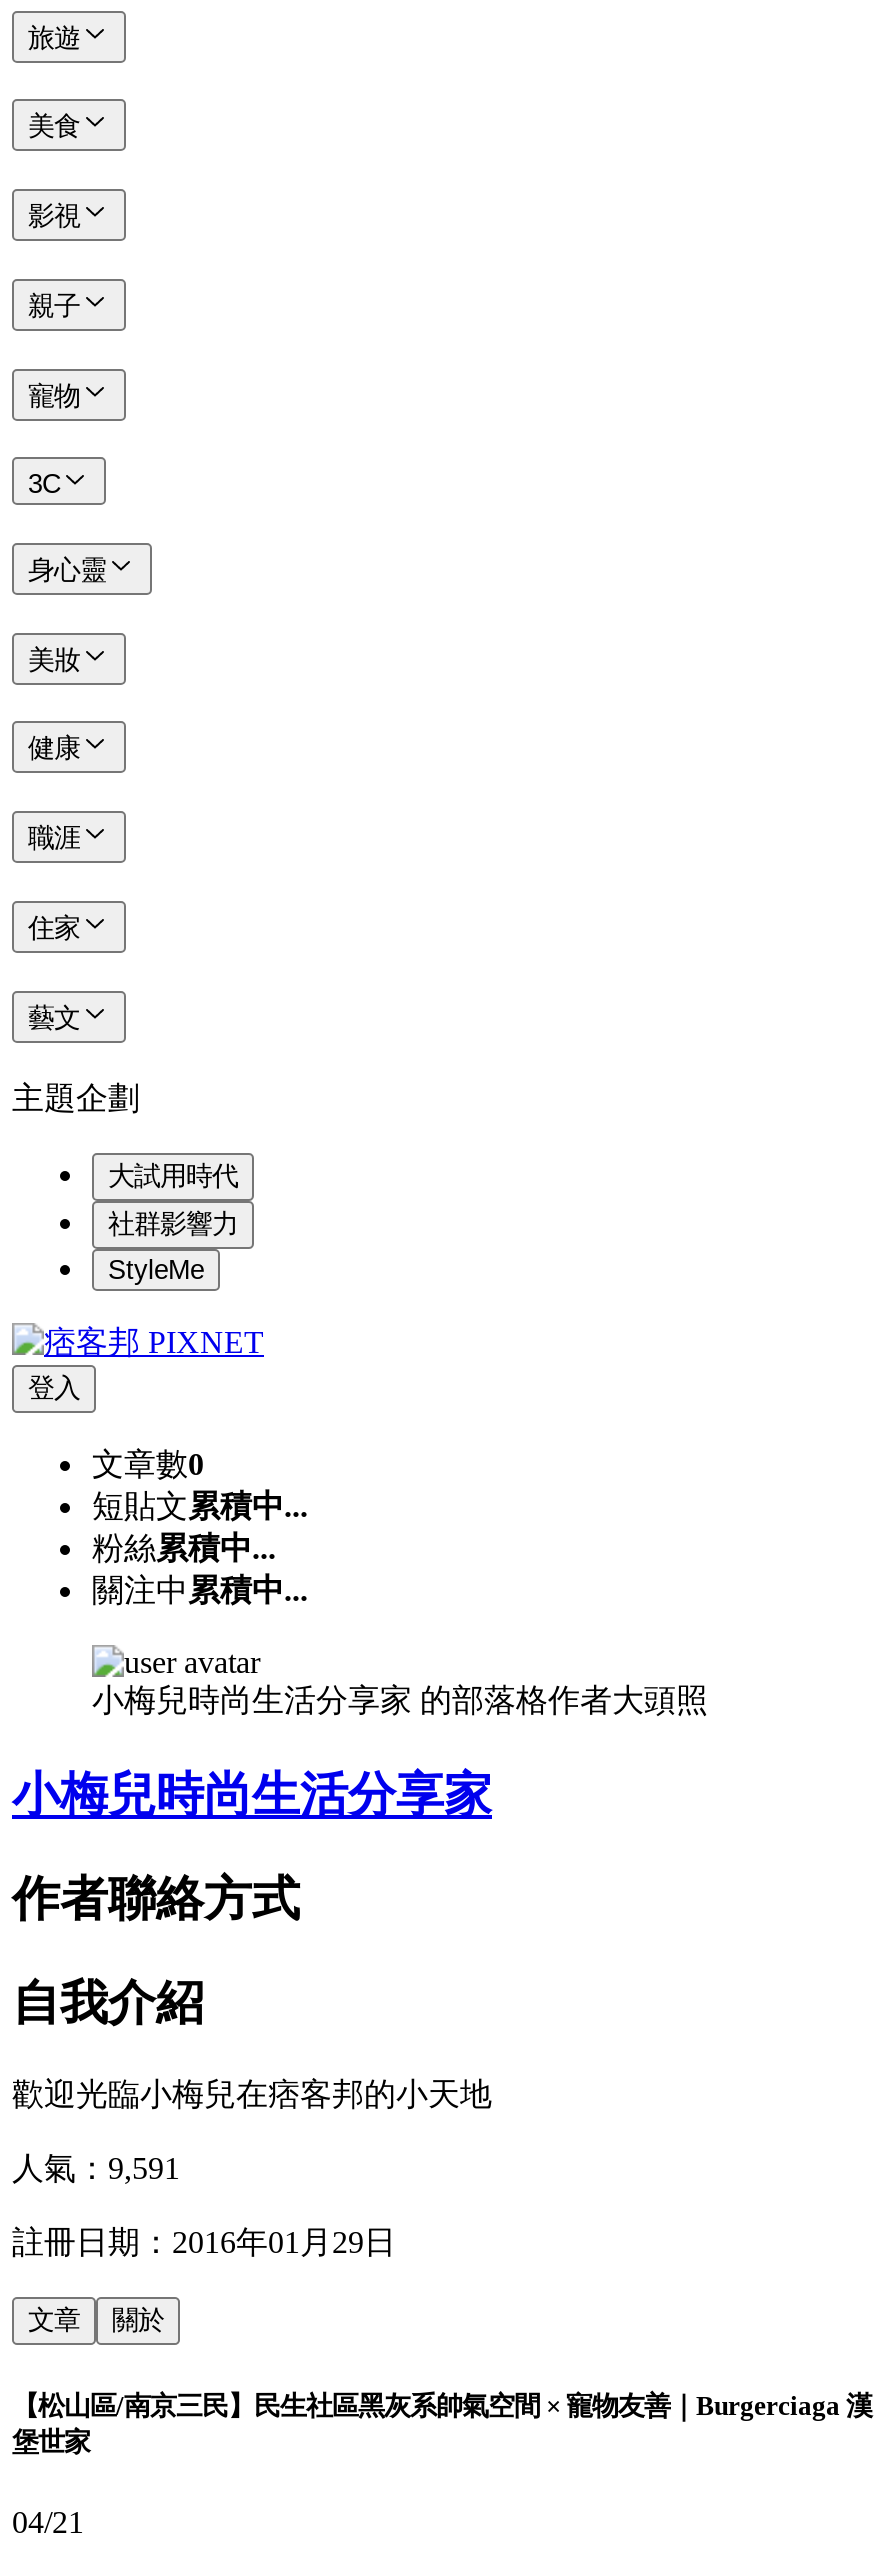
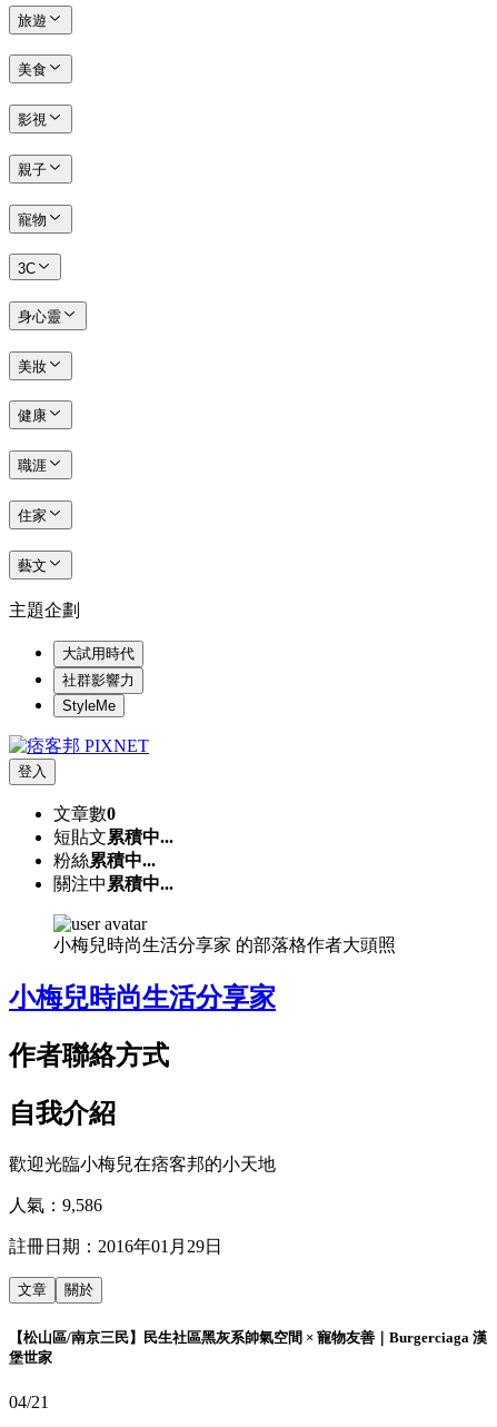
[12,2151,180,2185] 人氣：9,591 -> [9,1196,102,1215] 人氣：9,586

